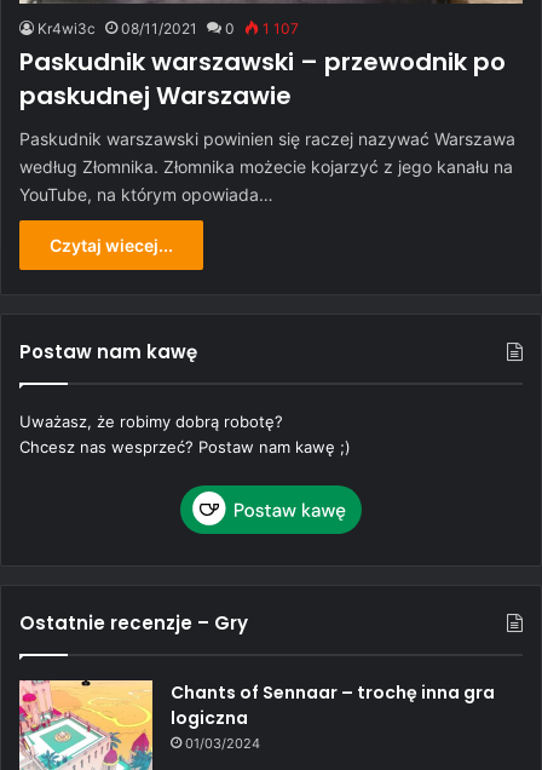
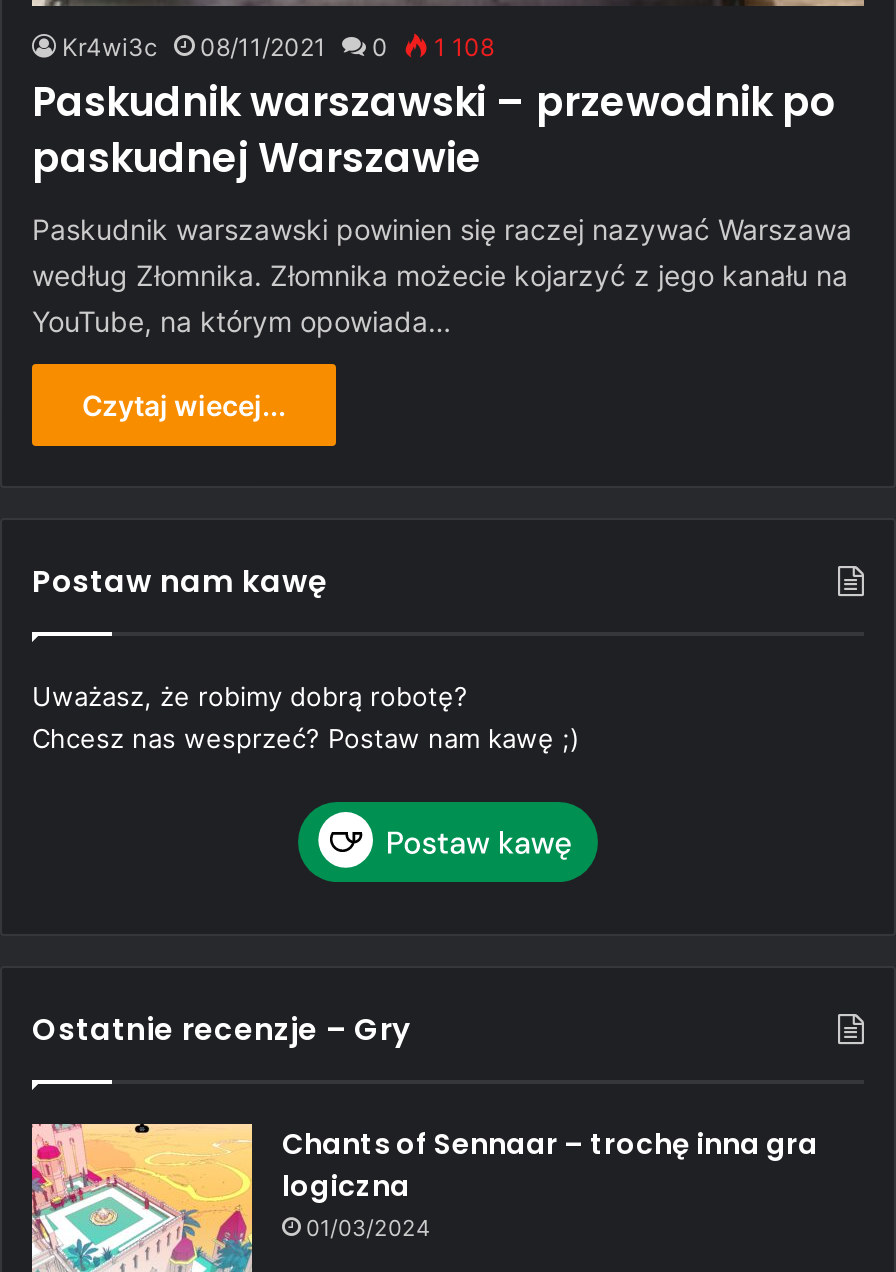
[38,19,299,38] Kr4wi3c 08/11/2021 0 1 107 -> [62,32,494,62] Kr4wi3c 08/11/2021 0 1 108

